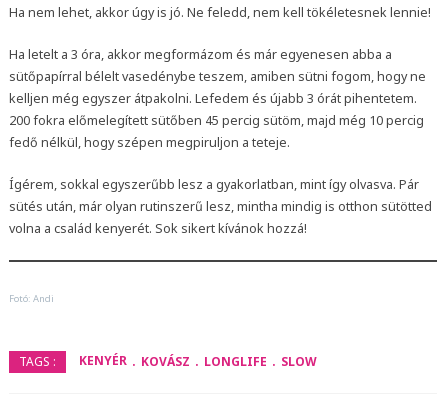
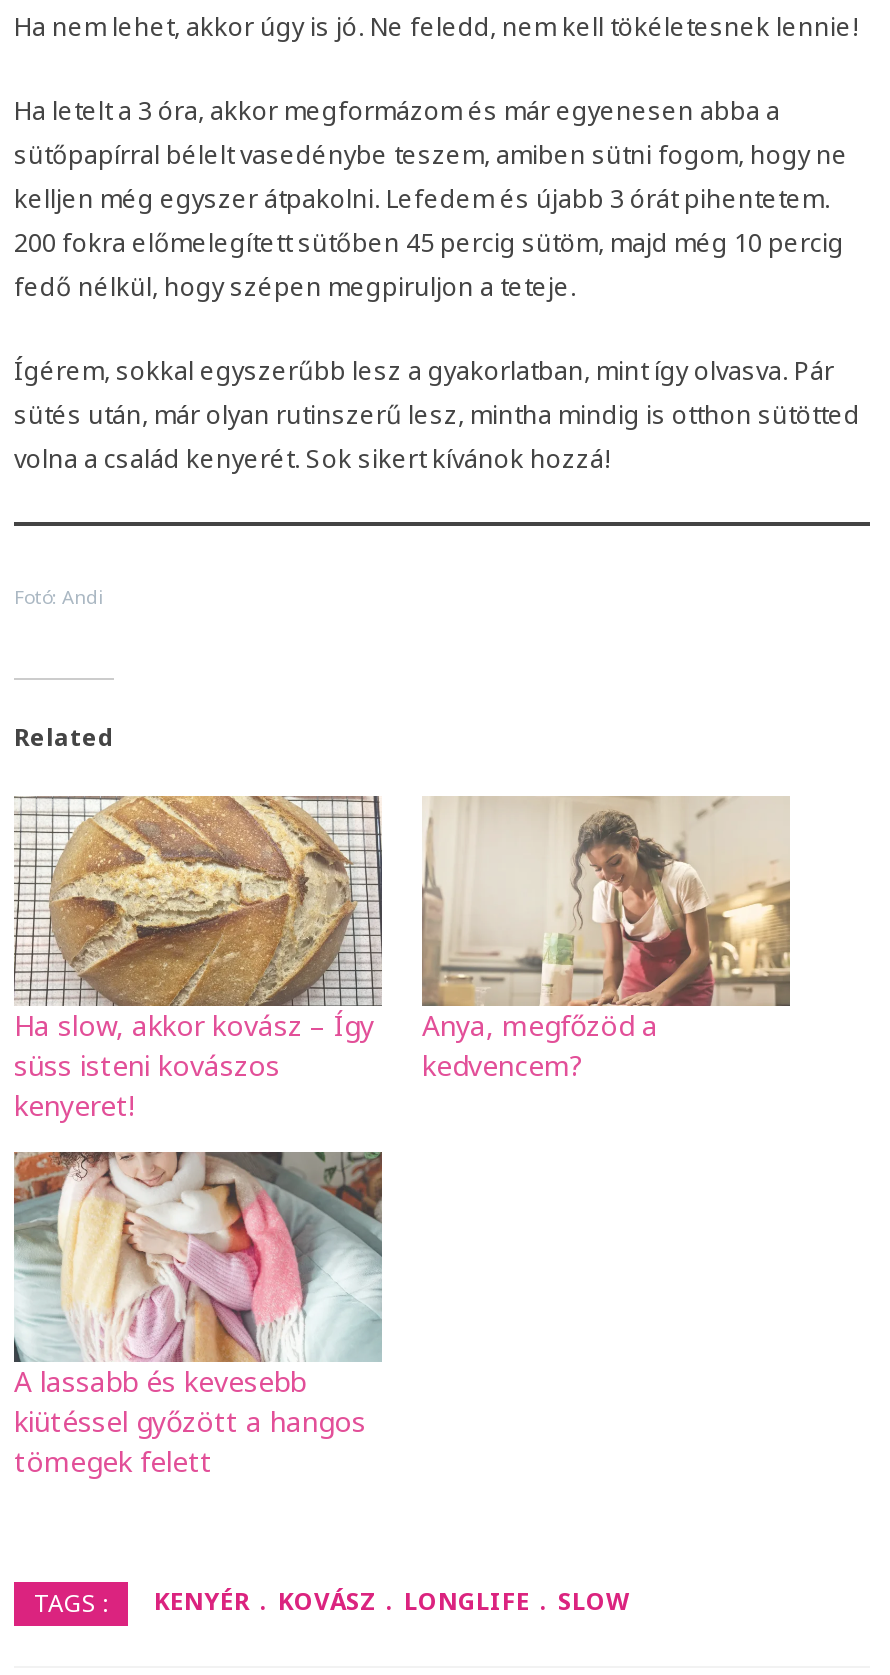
none -> [12,794,384,1124] [image] | Ha slow, akkor kovász – Így | süss isteni kovászos | kenyeret!
none -> [12,1150,384,1480] [image] | A lassabb és kevesebb | kiütéssel győzött a hangos | tömegek felett
none -> [14,720,114,754] Related
none -> [420,794,792,1084] [image] | Anya, megfőzöd a | kedvencem?

